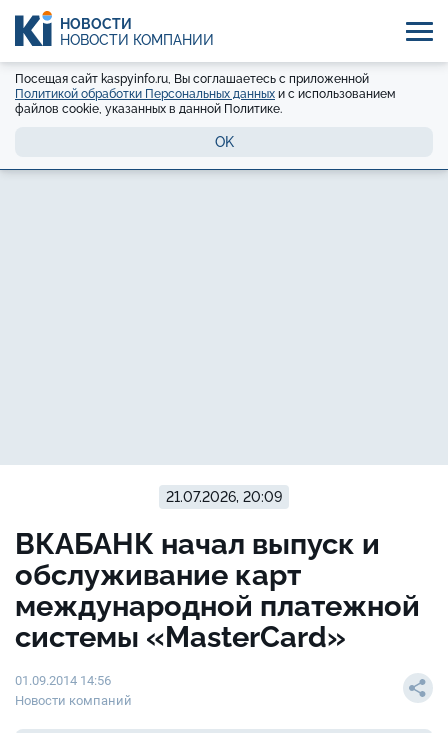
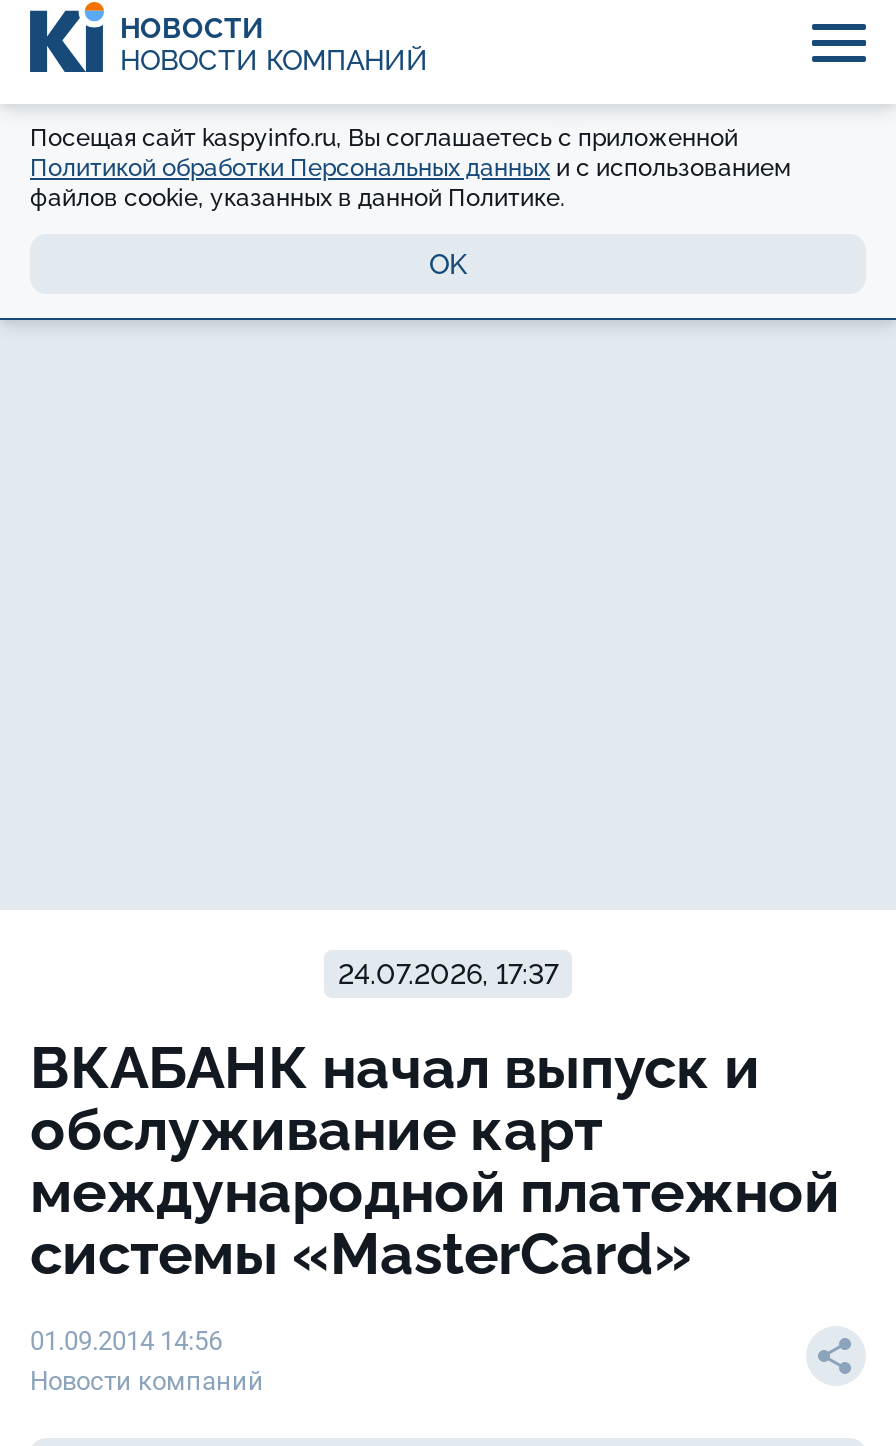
[166,489,282,505] 21.07.2026, 20:09 -> [338,958,558,990] 24.07.2026, 17:37

